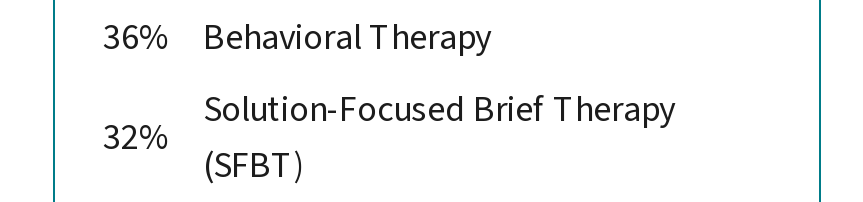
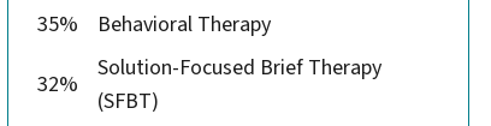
[103,12,491,62] 36% Behavioral Therapy -> [37,10,271,40] 35% Behavioral Therapy

